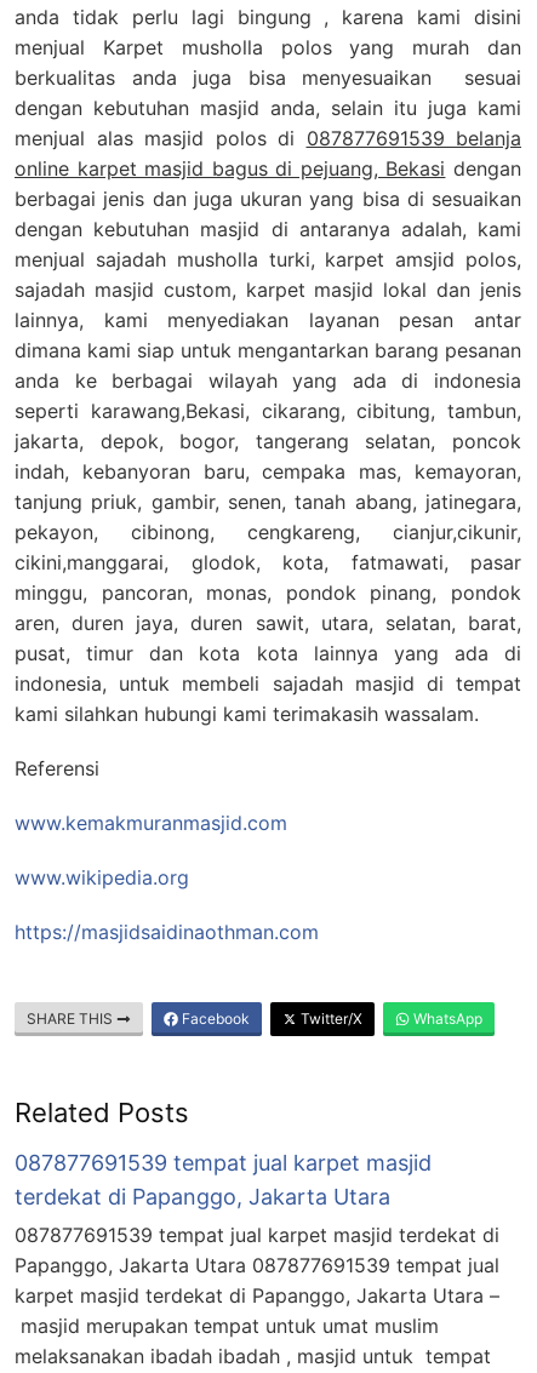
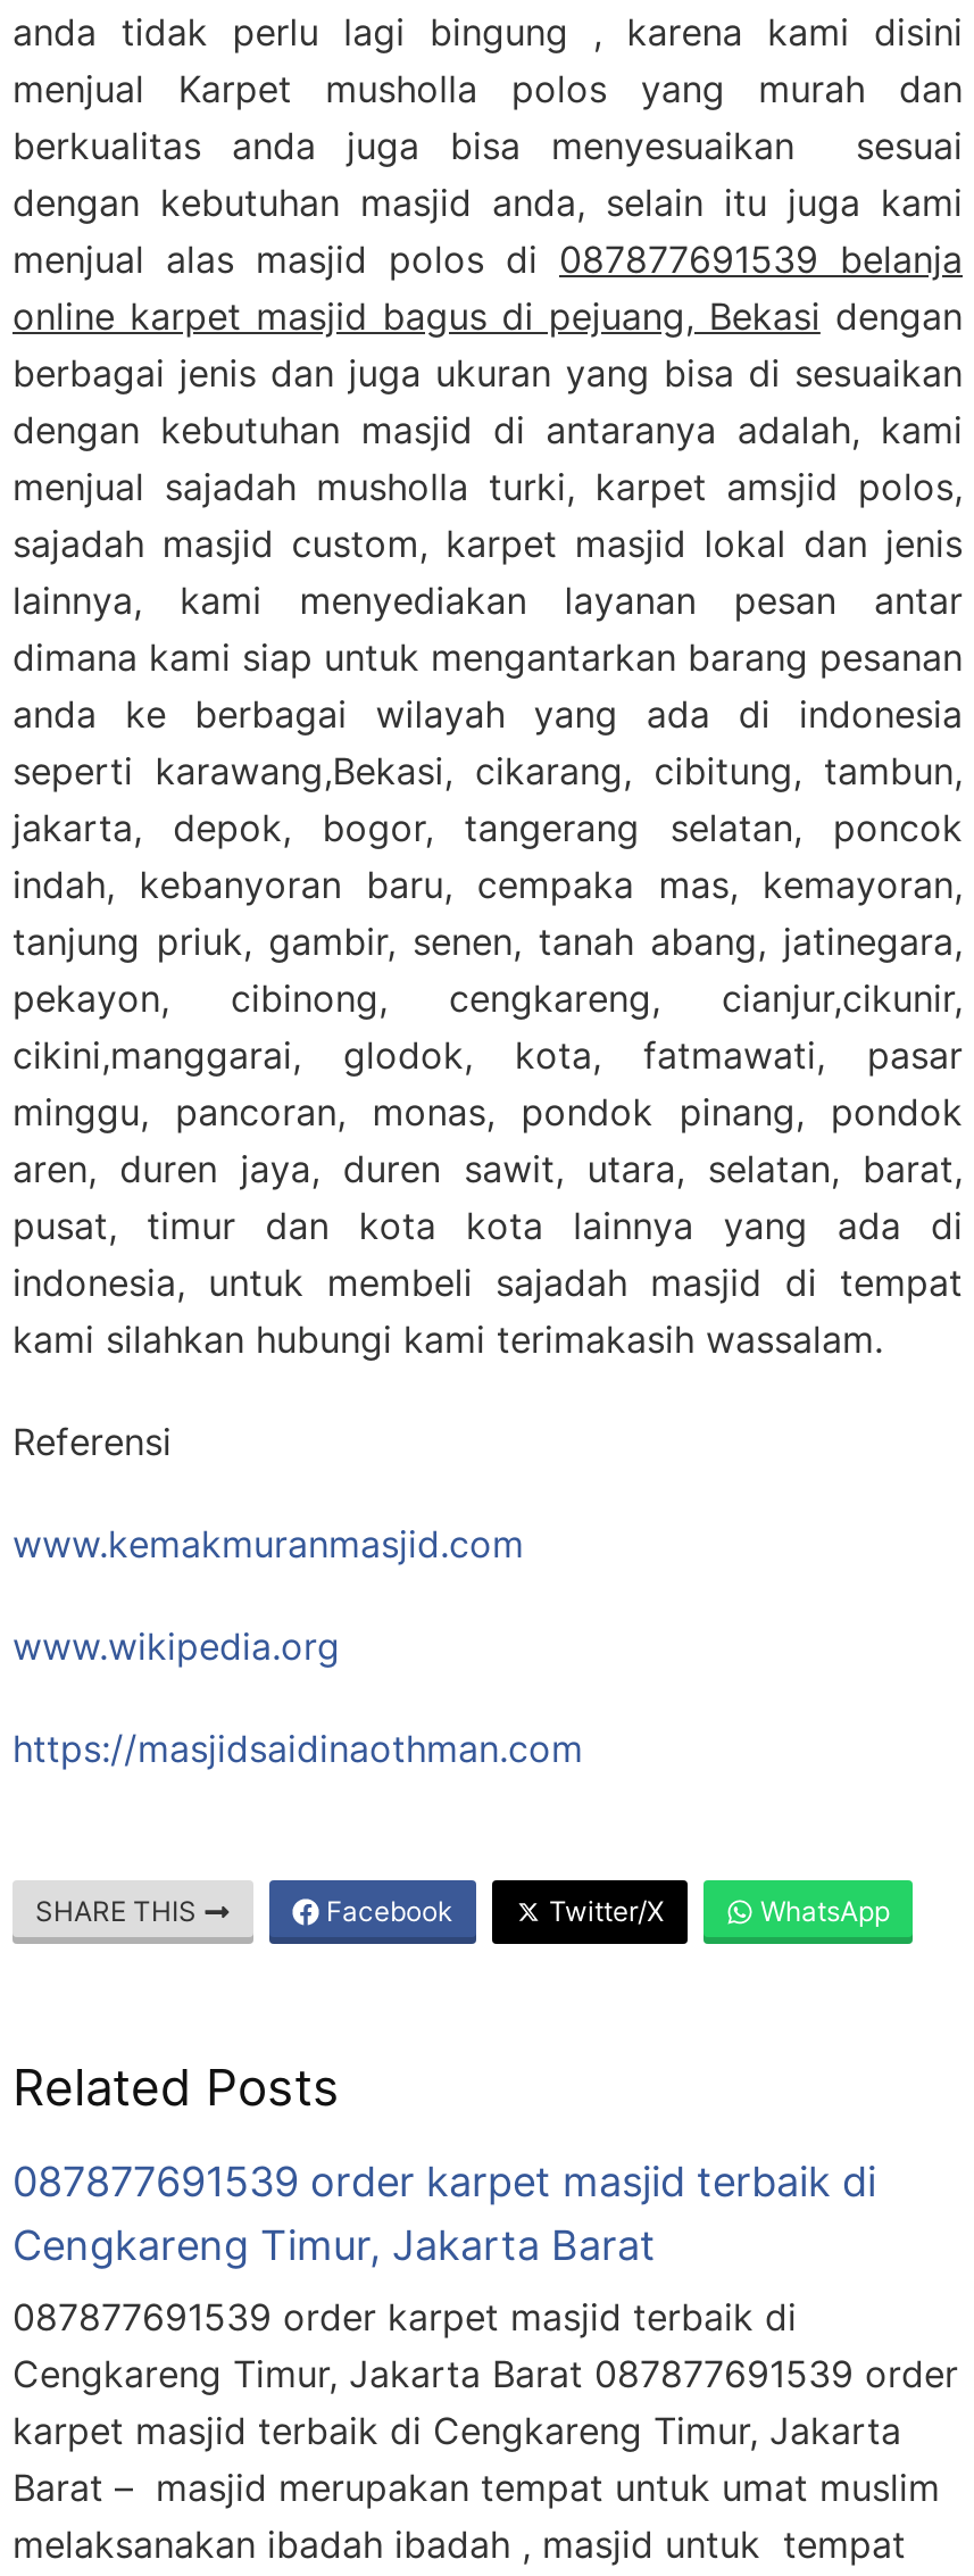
[15,1150,432,1209] 087877691539 tempat jual karpet masjid | terdekat di Papanggo, Jakarta Utara -> [13,2157,876,2269] 087877691539 order karpet masjid terbaik di | Cengkareng Timur, Jakarta Barat
[15,1223,499,1338] 087877691539 tempat jual karpet masjid terdekat di | Papanggo, Jakarta Utara 087877691539 tempat jual | karpet masjid terdekat di Papanggo, Jakarta Utara – | masjid merupakan tempat untuk umat muslim -> [13,2294,958,2510] 087877691539 order karpet masjid terbaik di | Cengkareng Timur, Jakarta Barat 087877691539 order | karpet masjid terbaik di Cengkareng Timur, Jakarta | Barat – masjid merupakan tempat untuk umat muslim

